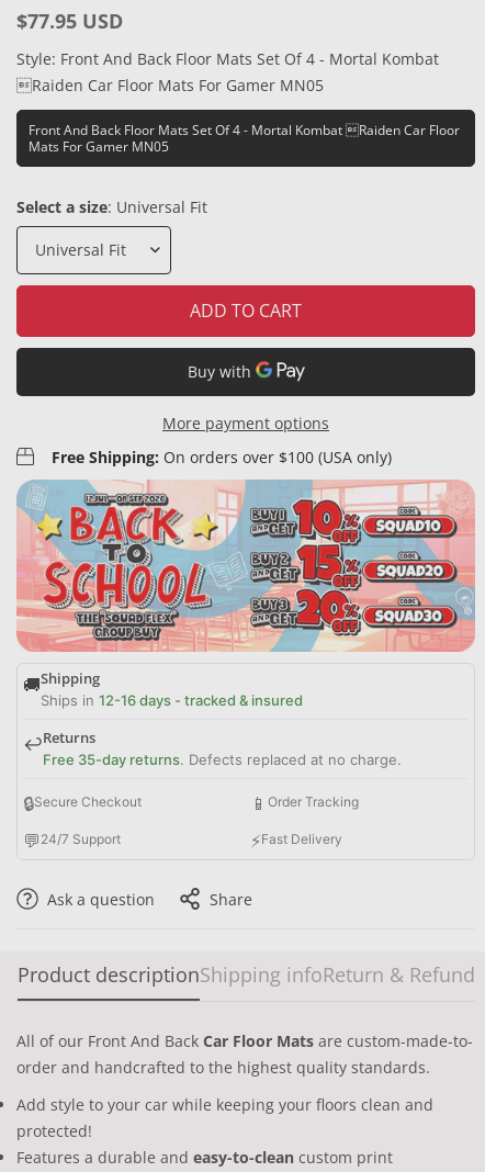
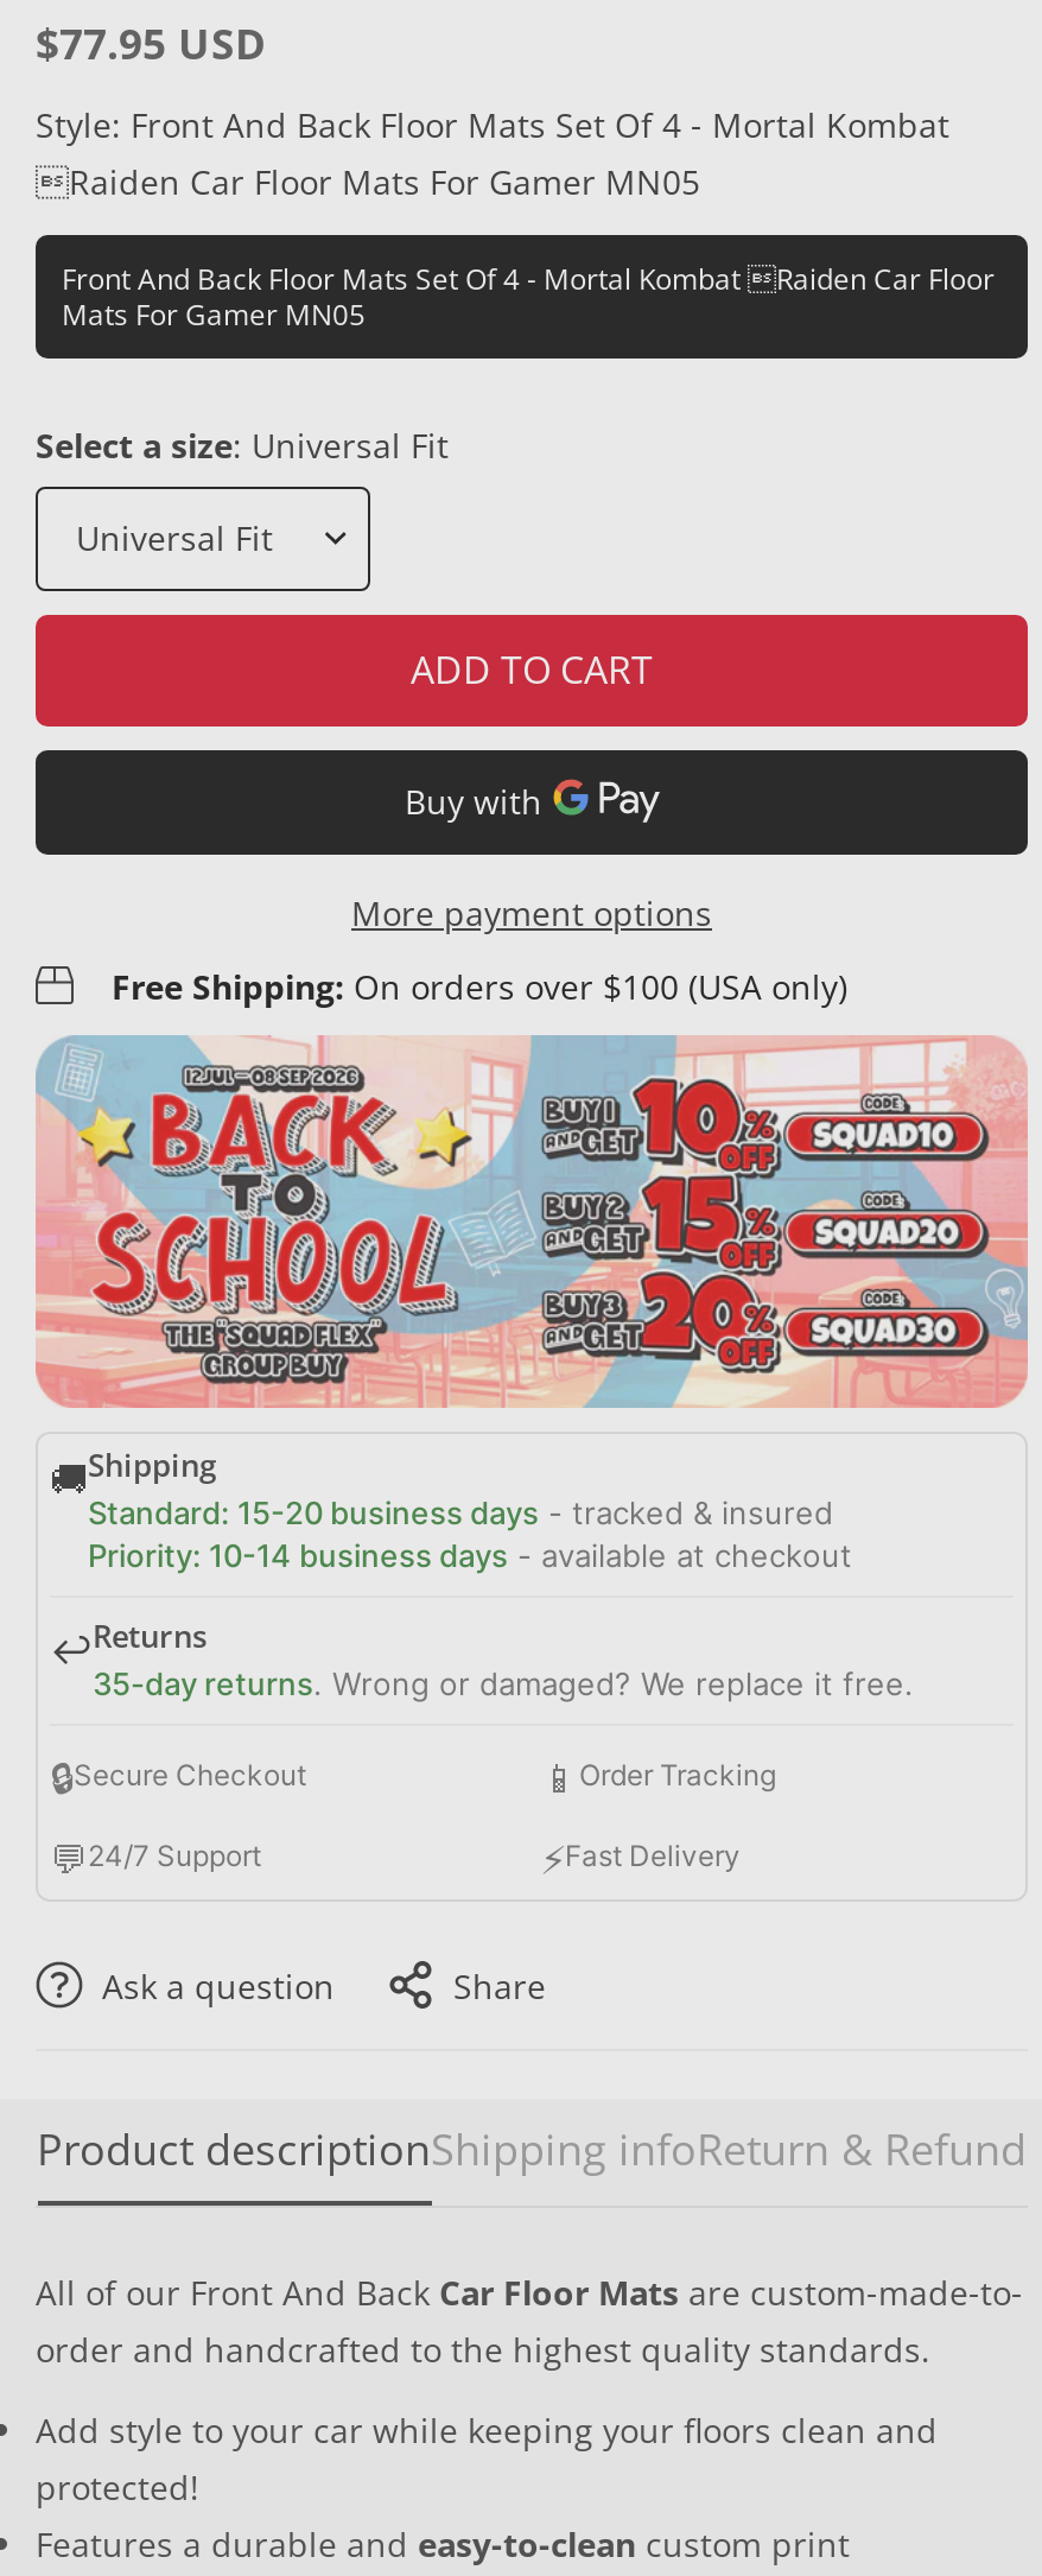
[41,691,303,709] Ships in 12-16 days - tracked & insured -> [88,1493,852,1573] Standard: 15-20 business days - tracked & insured | Priority: 10-14 business days - available at checkout
[43,750,402,768] Free 35-day returns. Defects replaced at no charge. -> [93,1664,914,1702] 35-day returns. Wrong or damaged? We replace it free.

